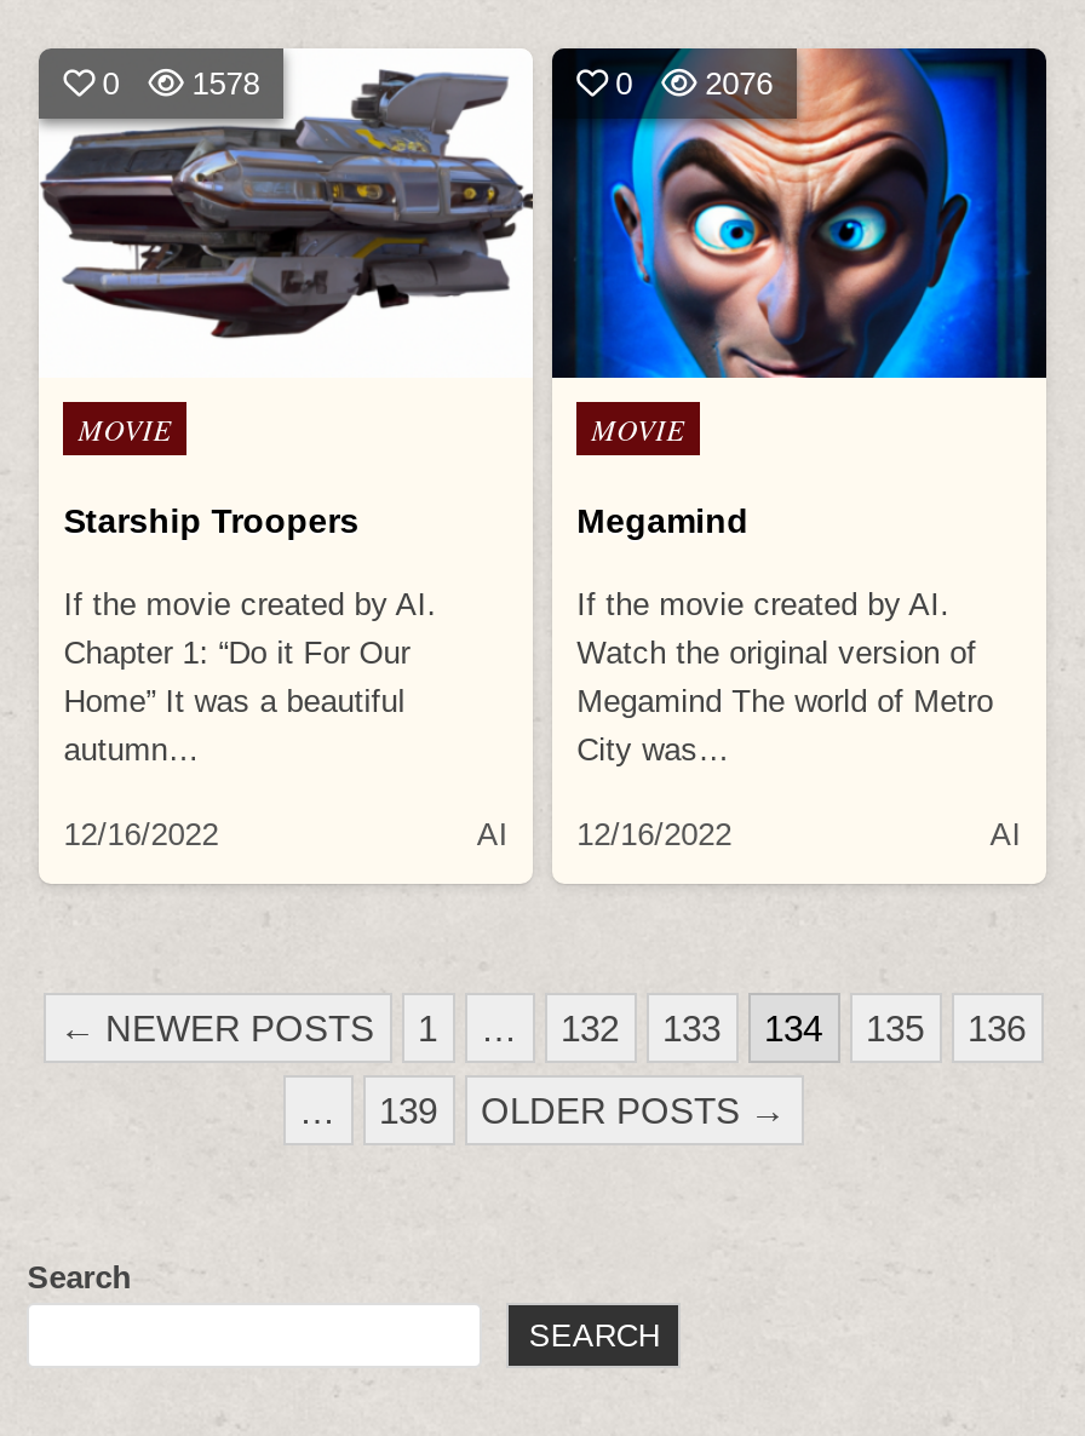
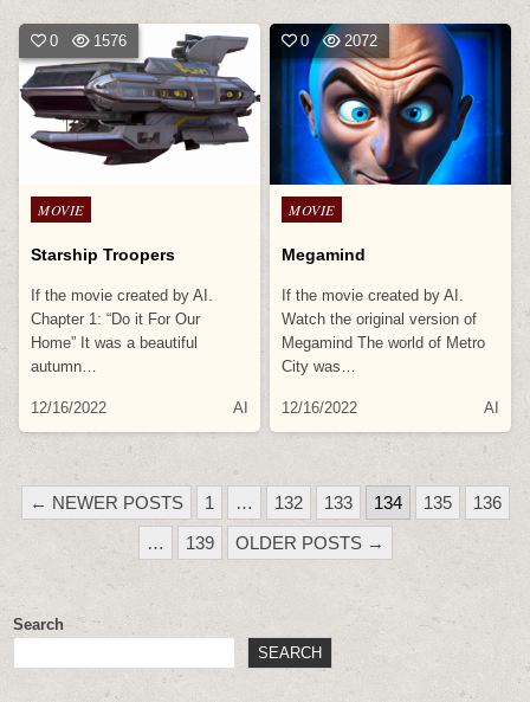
[102,65,260,102] 0 1578 -> [50,32,127,50] 0 1576
[615,65,773,102] 0 2076 -> [301,32,378,50] 0 2072

